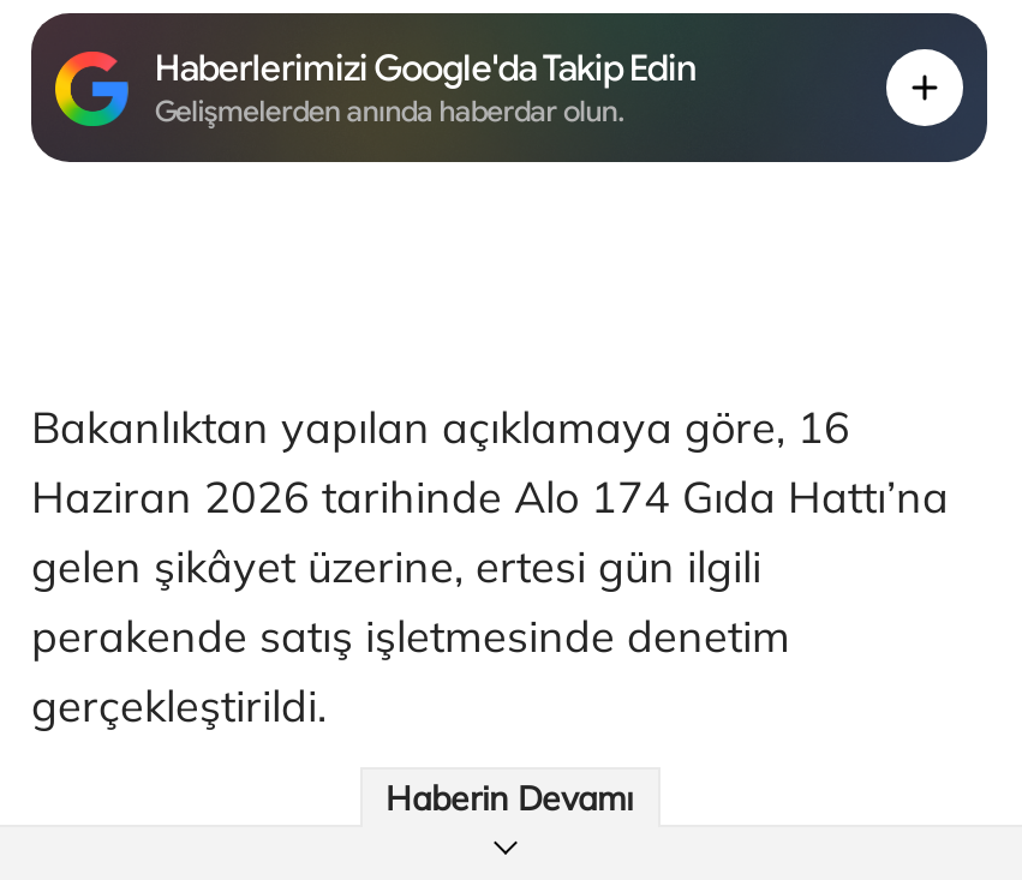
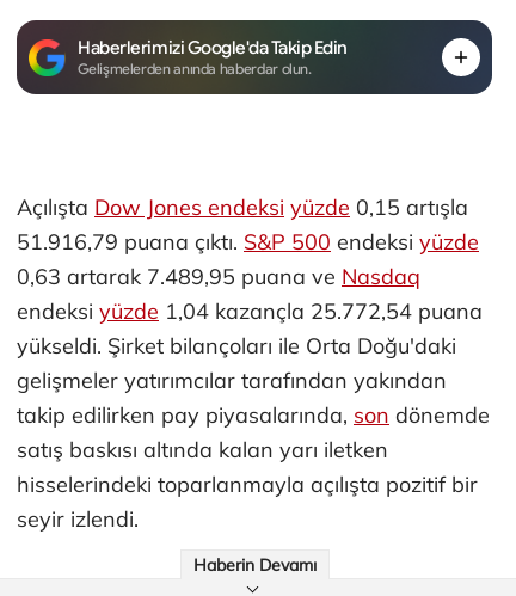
[31,401,949,734] Bakanlıktan yapılan açıklamaya göre, 16 | Haziran 2026 tarihinde Alo 174 Gıda Hattı’na | gelen şikâyet üzerine, ertesi gün ilgili | perakende satış işletmesinde denetim | gerçekleştirildi. -> [17,194,490,533] Açılışta Dow Jones endeksi yüzde 0,15 artışla | 51.916,79 puana çıktı. S&P 500 endeksi yüzde | 0,63 artarak 7.489,95 puana ve Nasdaq | endeksi yüzde 1,04 kazançla 25.772,54 puana | yükseldi. Şirket bilançoları ile Orta Doğu'daki | gelişmeler yatırımcılar tarafından yakından | takip edilirken pay piyasalarında, son dönemde | satış baskısı altında kalan yarı iletken | hisselerindeki toparlanmayla açılışta pozitif bir | seyir izlendi.

